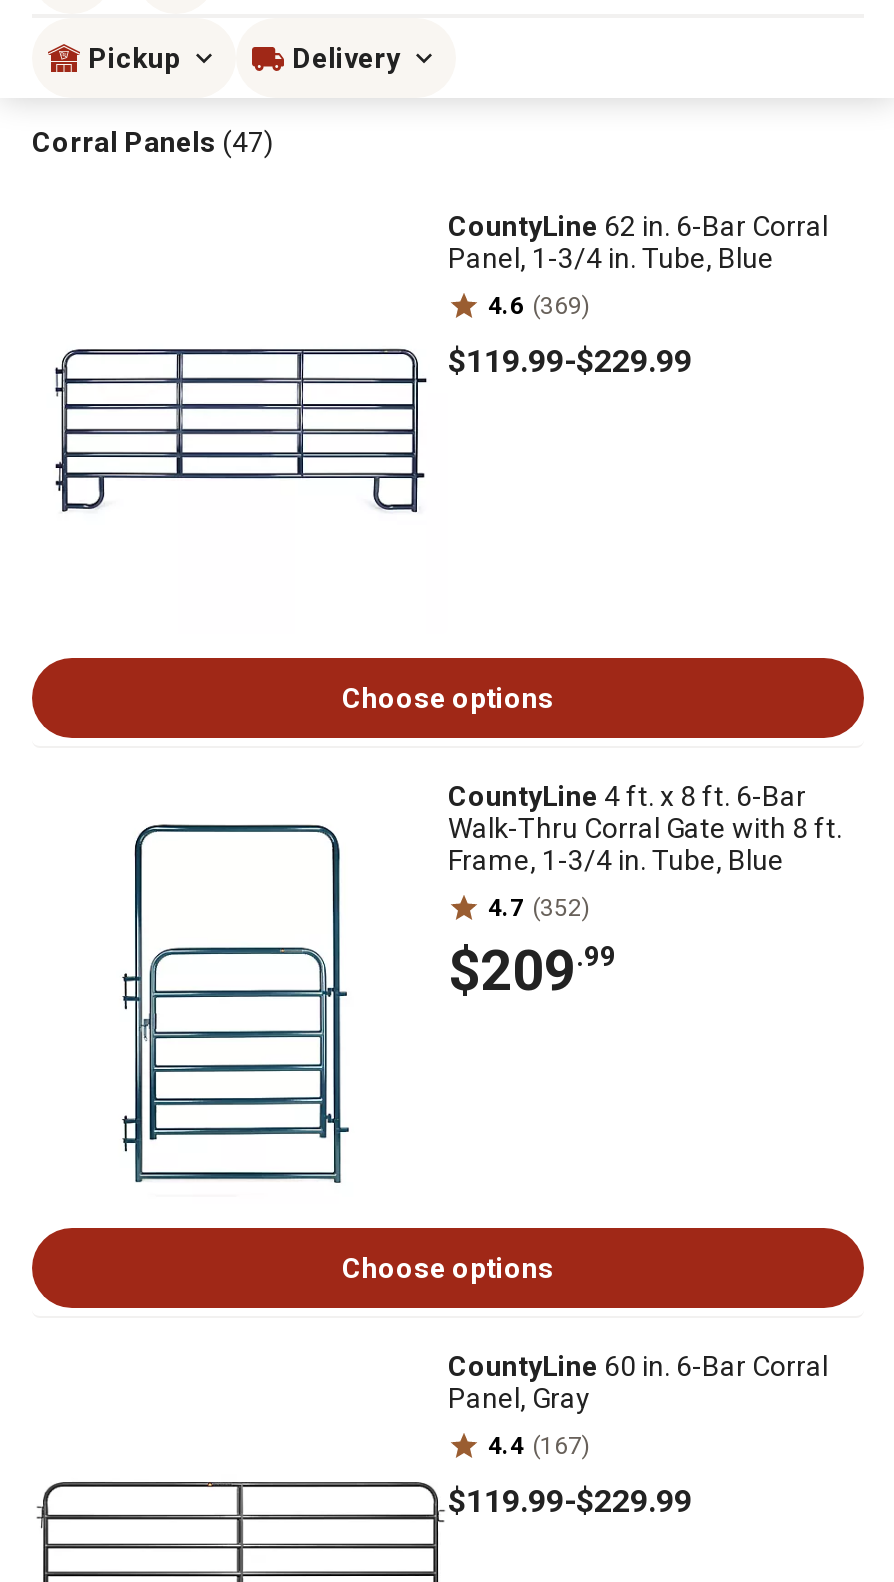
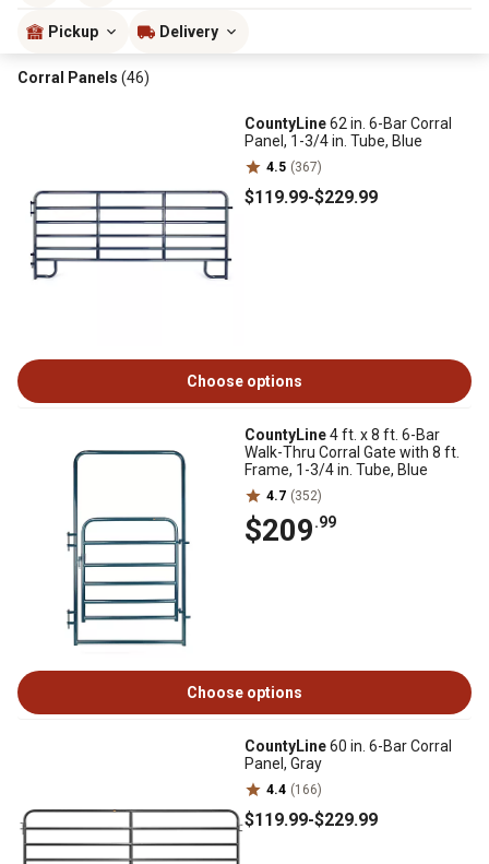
[32,126,274,158] Corral Panels (47) -> [17,69,150,86] Corral Panels (46)
[488,292,590,320] 4.6 (369) -> [266,159,322,175] 4.5 (367)
[488,1432,590,1460] 4.4 (167) -> [266,782,322,797] 4.4 (166)

